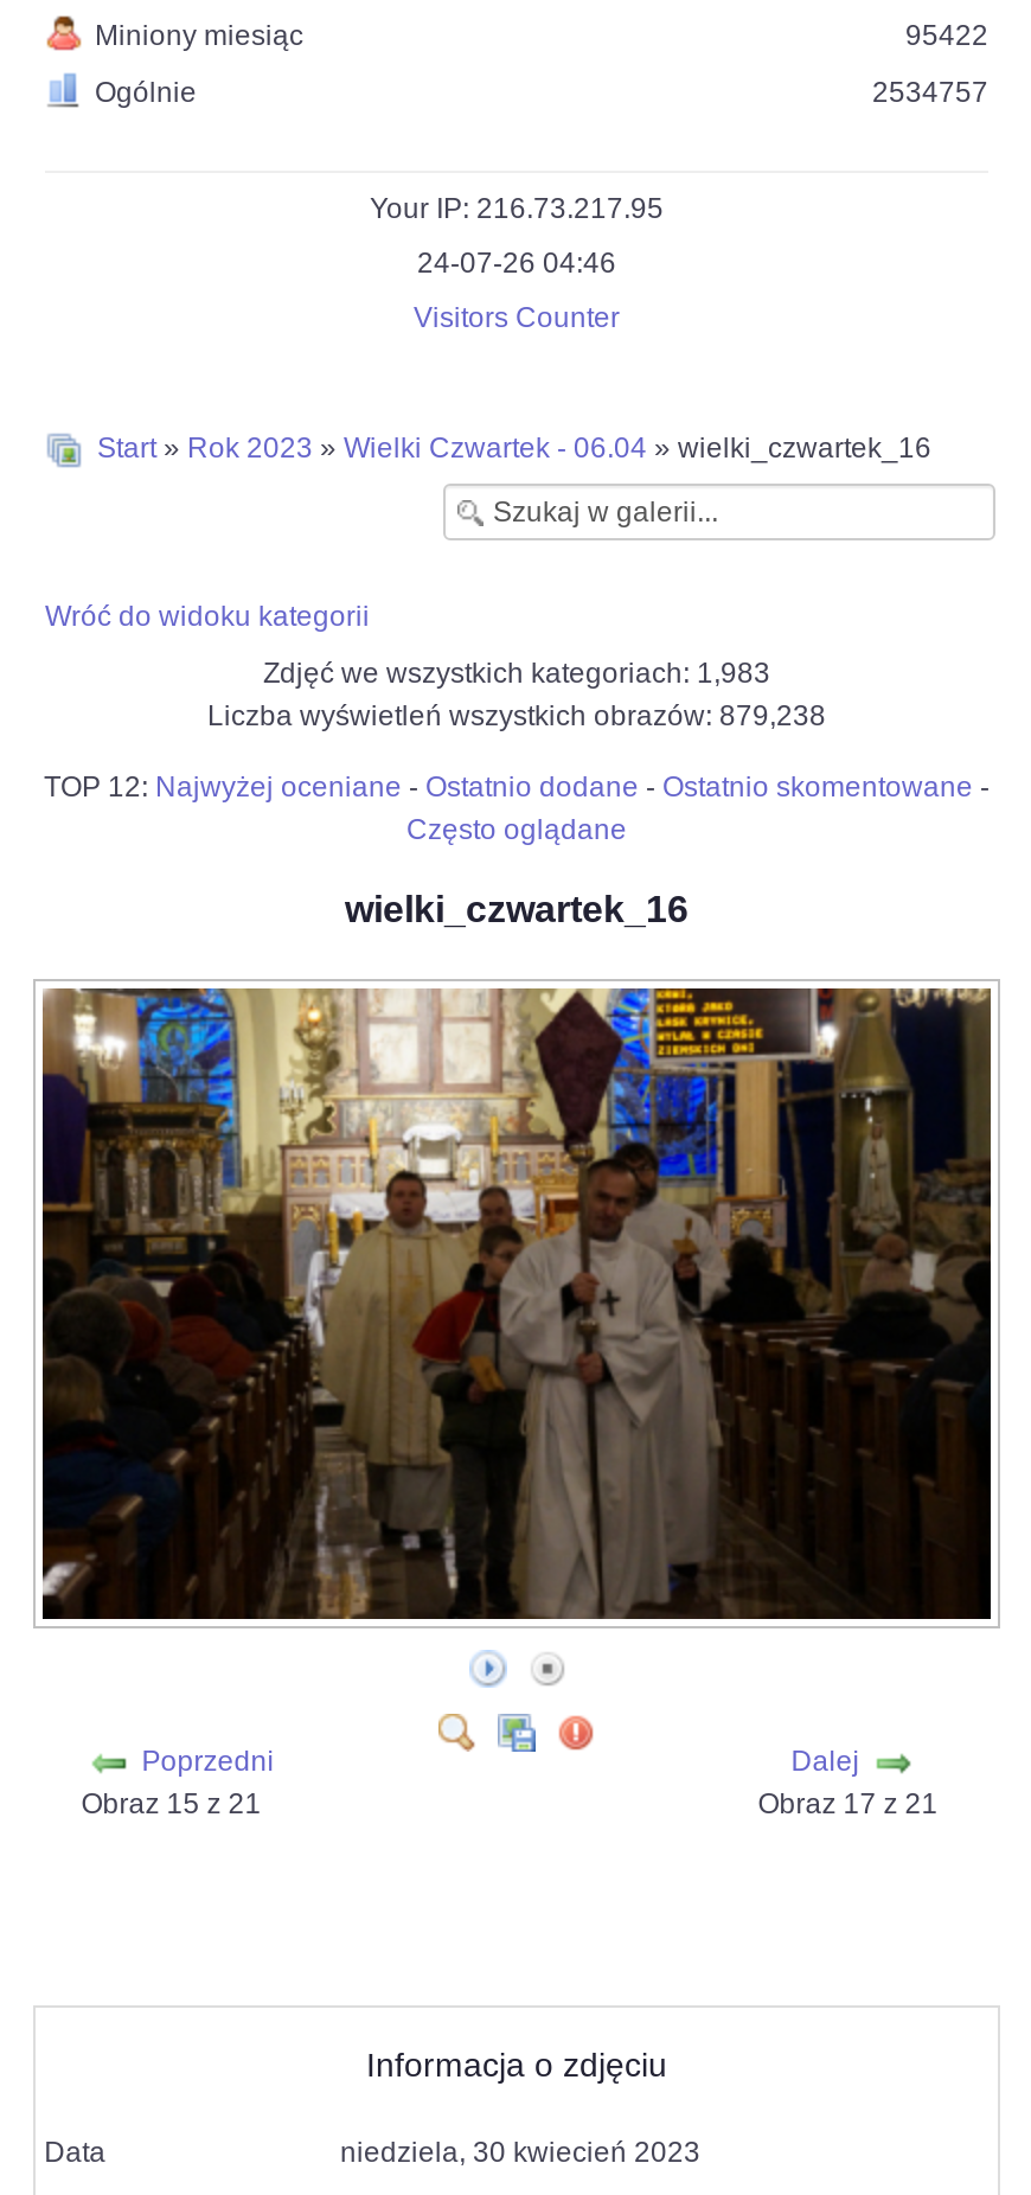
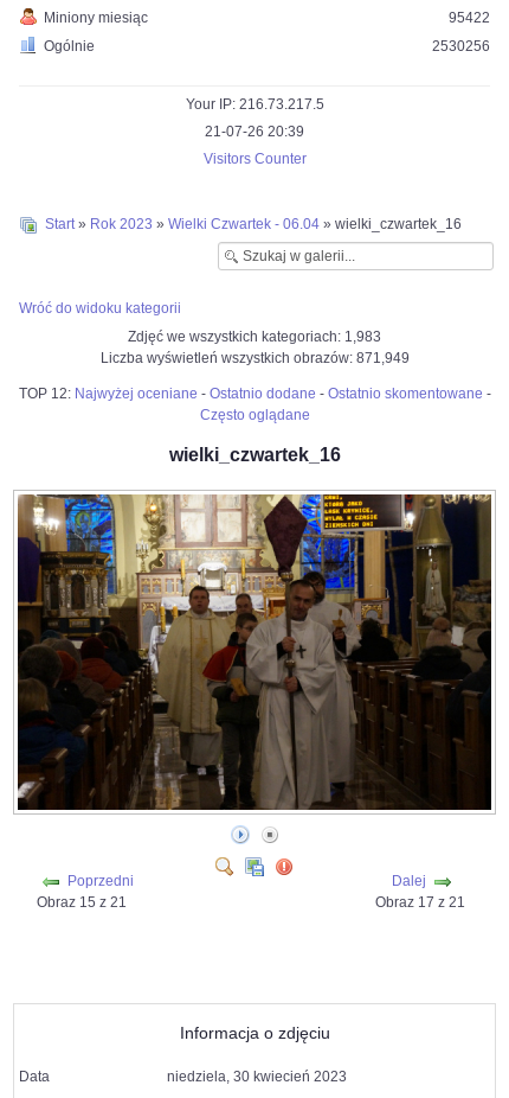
[872,76,988,109] 2534757 -> [432,38,490,55] 2530256
[370,192,664,225] Your IP: 216.73.217.95 -> [185,96,324,113] Your IP: 216.73.217.5
[417,247,616,280] 24-07-26 04:46 -> [205,123,304,140] 21-07-26 20:39
[207,699,826,732] Liczba wyświetleń wszystkich obrazów: 879,238 -> [100,350,409,366] Liczba wyświetleń wszystkich obrazów: 871,949

